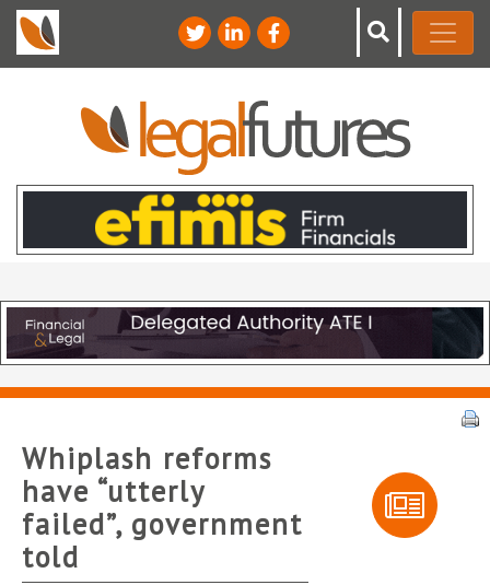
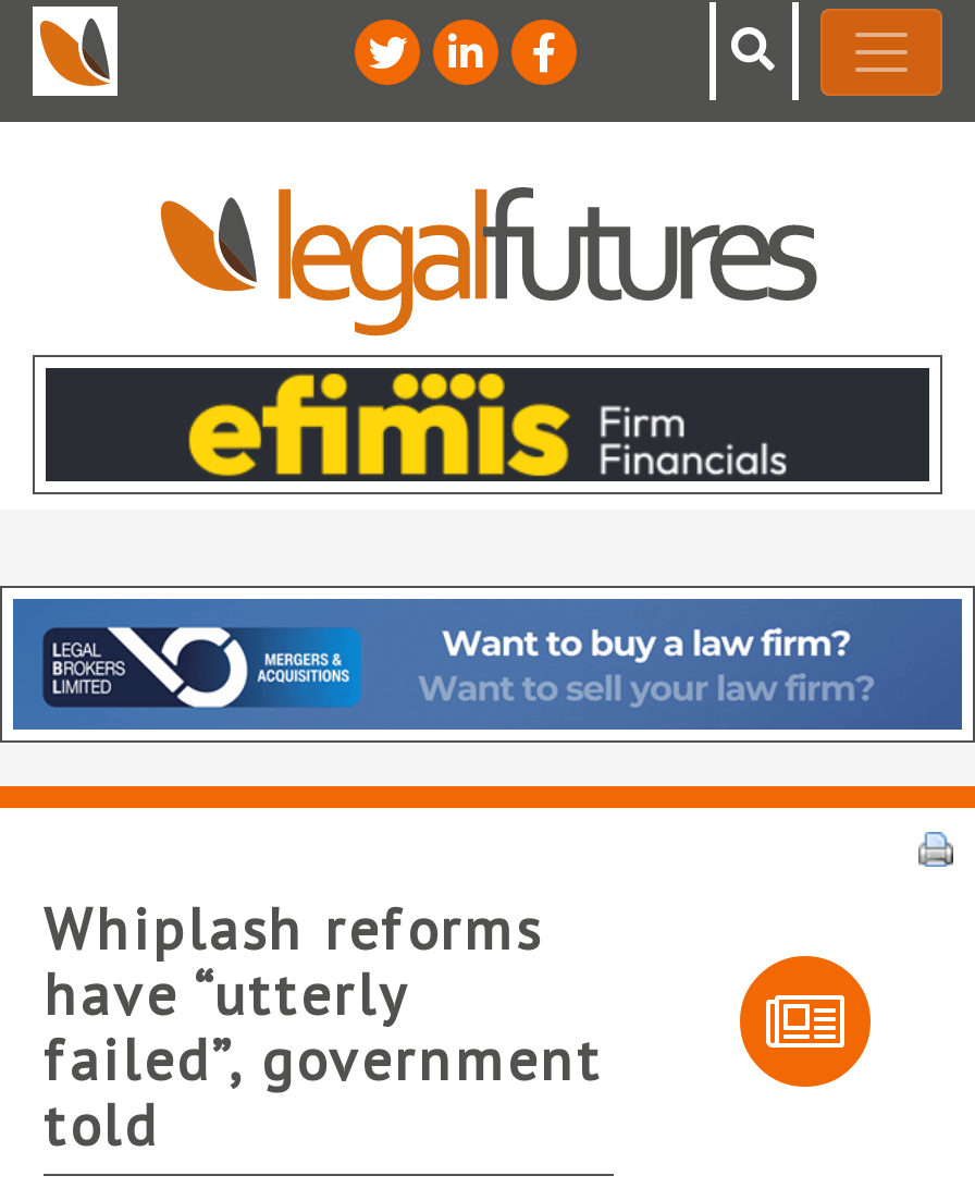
[5,306,485,360] [image] -> [11,597,964,732] [image]

